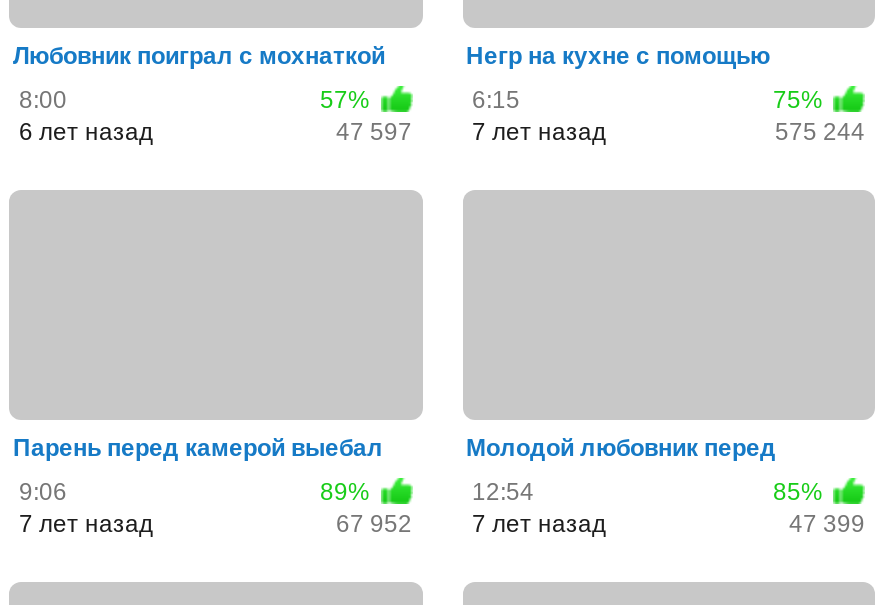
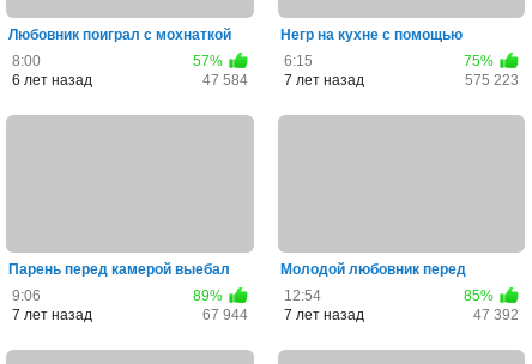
[336,117,412,145] 47 597 -> [202,71,247,88] 47 584
[775,117,865,145] 575 244 -> [465,71,519,88] 575 223
[336,510,412,538] 67 952 -> [202,307,247,324] 67 944
[789,510,865,538] 47 399 -> [473,307,519,324] 47 392

